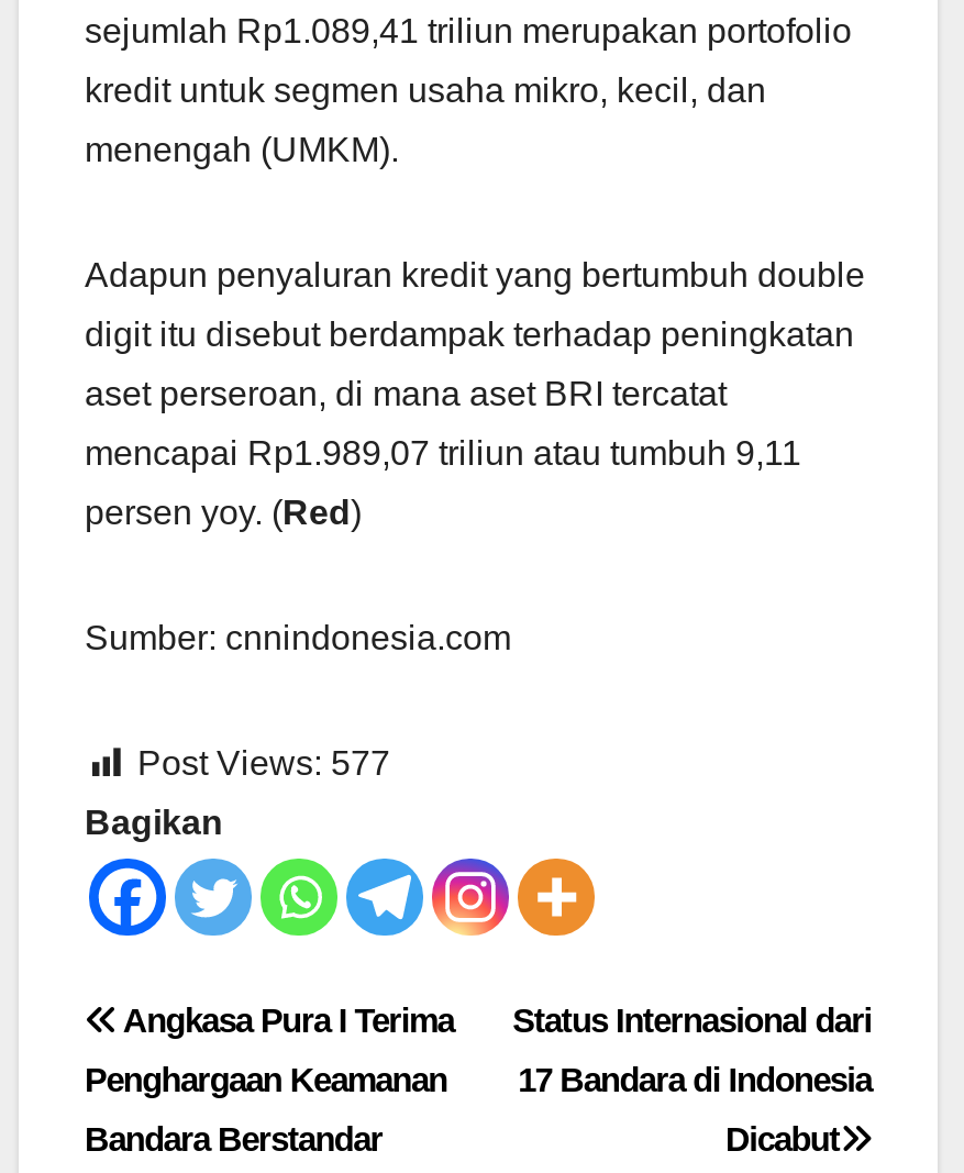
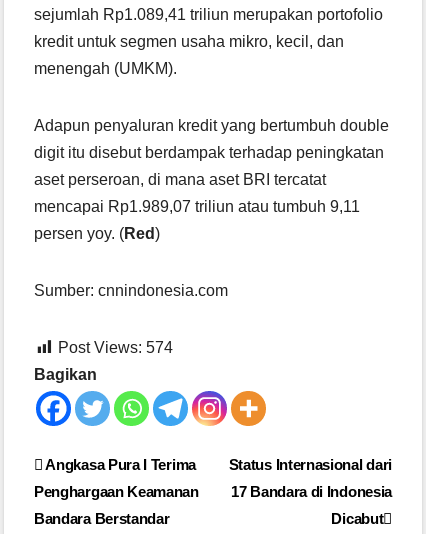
[137,745,390,782] Post Views: 577 -> [58,339,173,356] Post Views: 574

